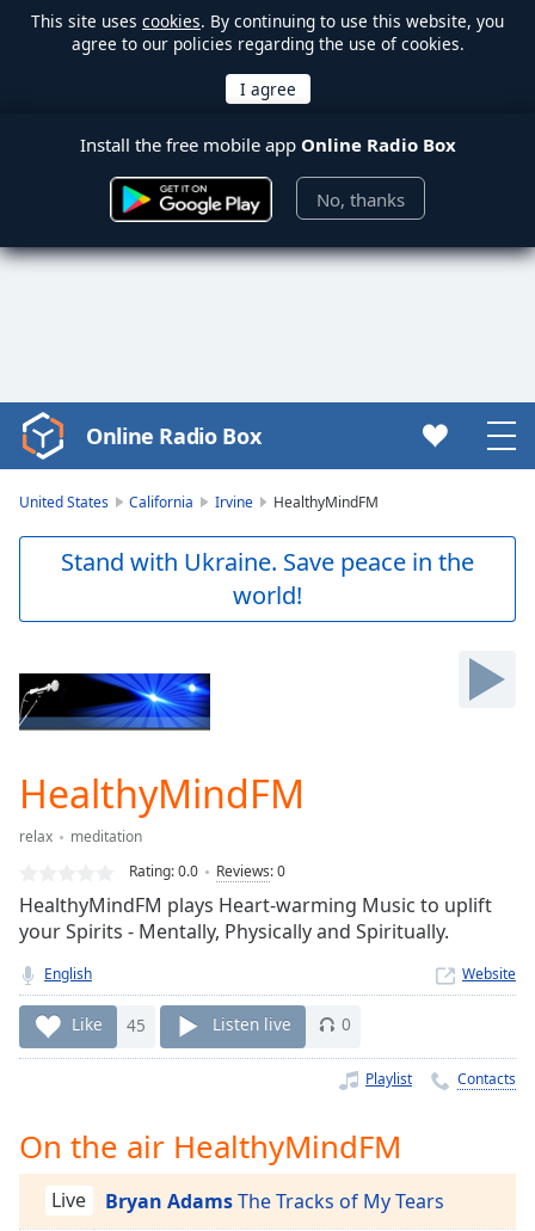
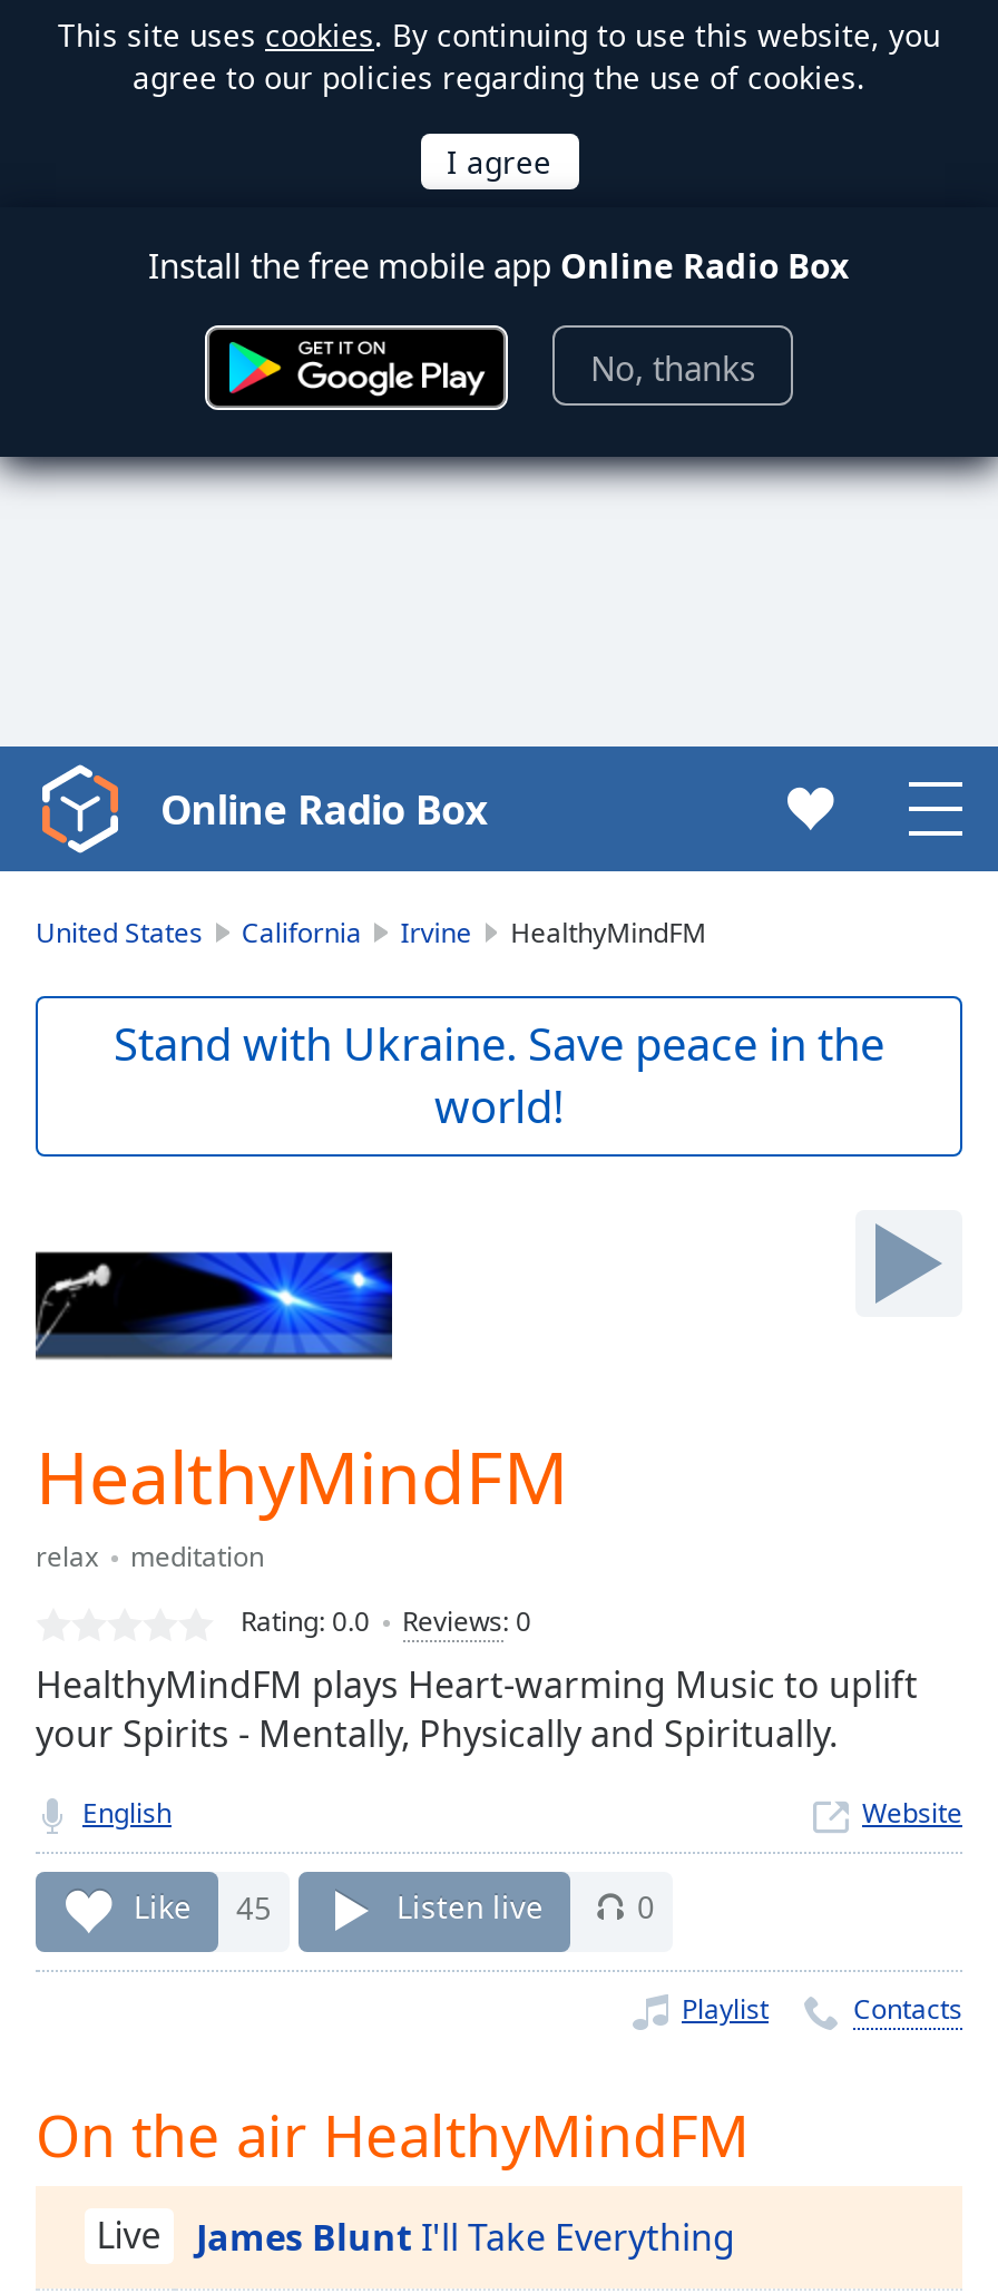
[105,1188,444,1214] Bryan Adams The Tracks of My Tears -> [196,2212,735,2261] James Blunt I'll Take Everything

